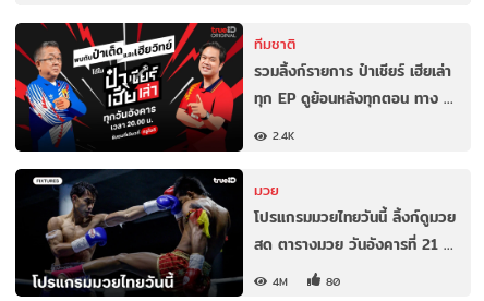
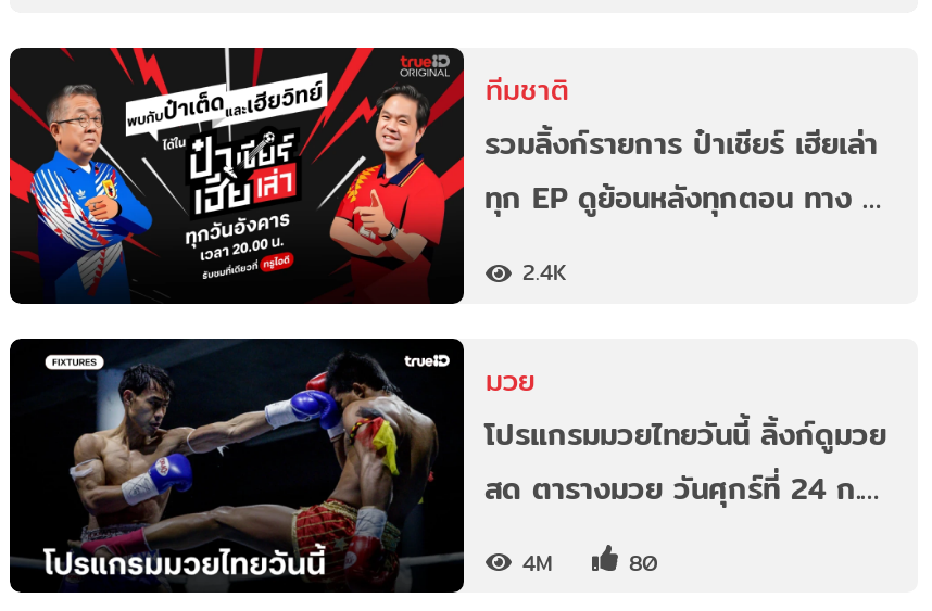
[253,232,453,256] สด ตารางมวย วันอังคารที่ 21 … -> [484,464,880,512] สด ตารางมวย วันศุกร์ที่ 24 ก.…

